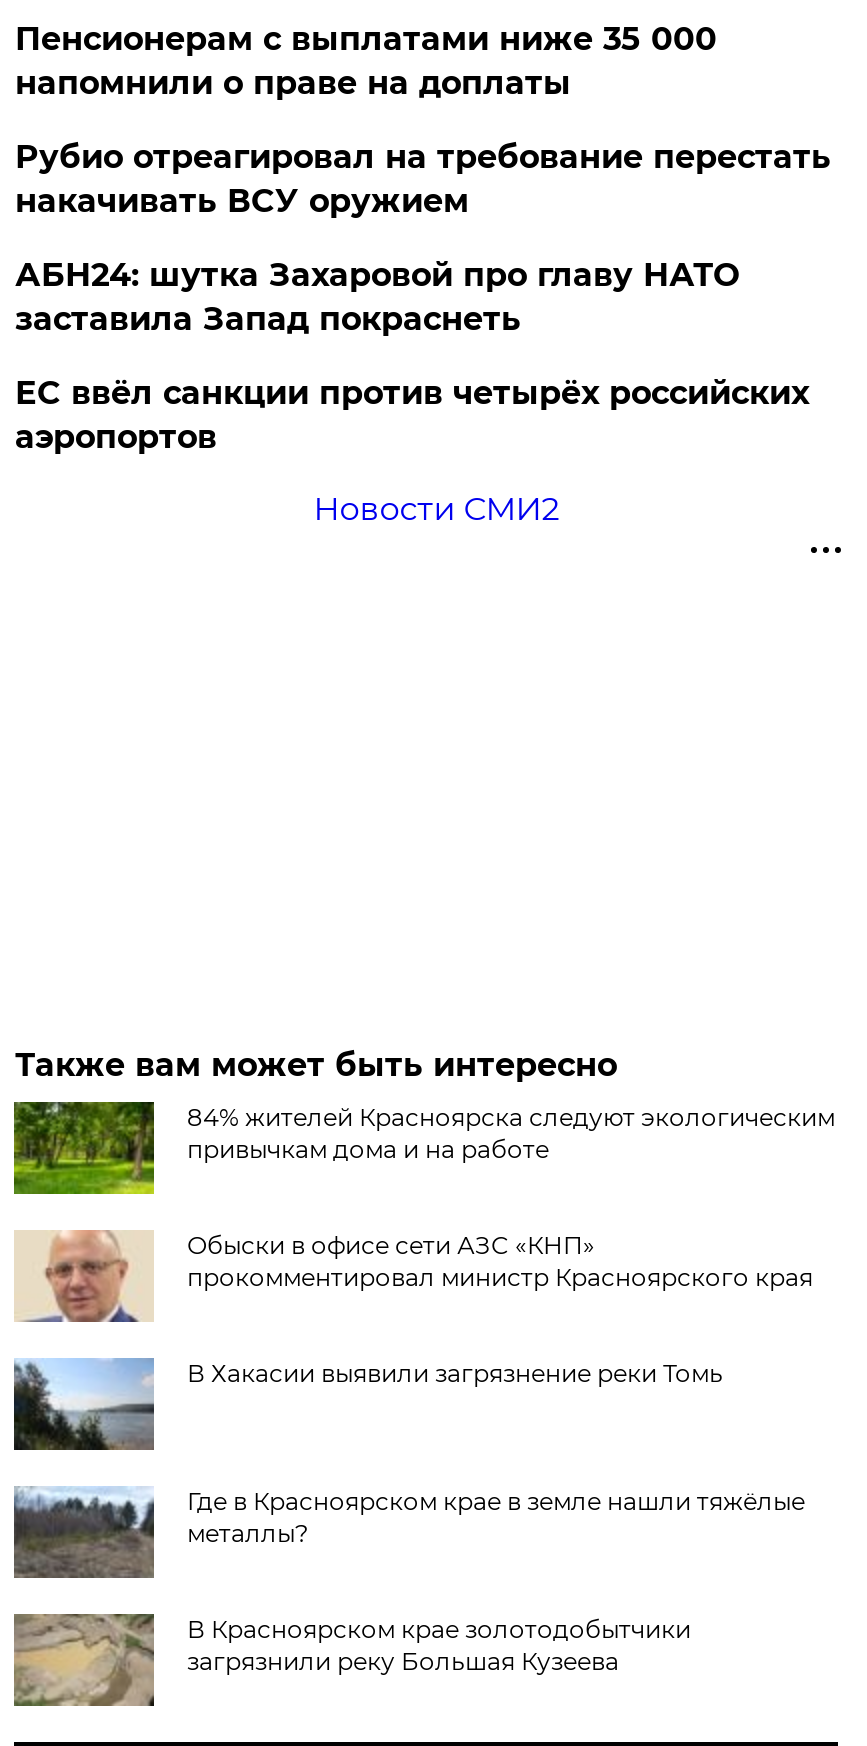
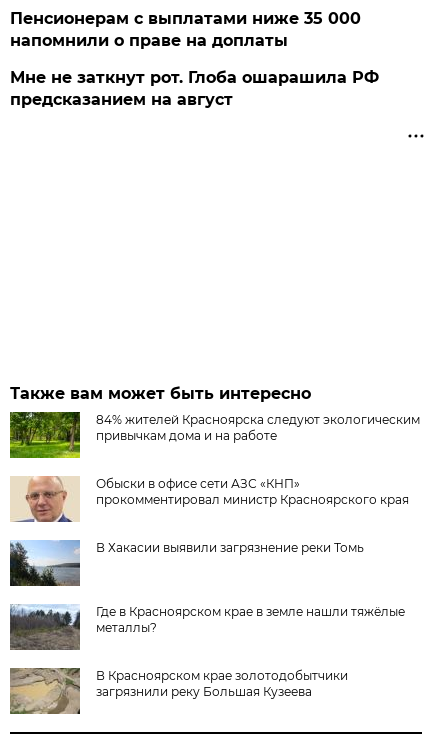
[15,138,831,528] Рубио отреагировал на требование перестать | накачивать ВСУ оружием | АБН24: шутка Захаровой про главу НАТО | заставила Запад покраснеть | ЕС ввёл санкции против четырёх российских | аэропортов | Новости СМИ2 -> [10,68,379,109] Мне не заткнут рот. Глоба ошарашила РФ | предсказанием на август

